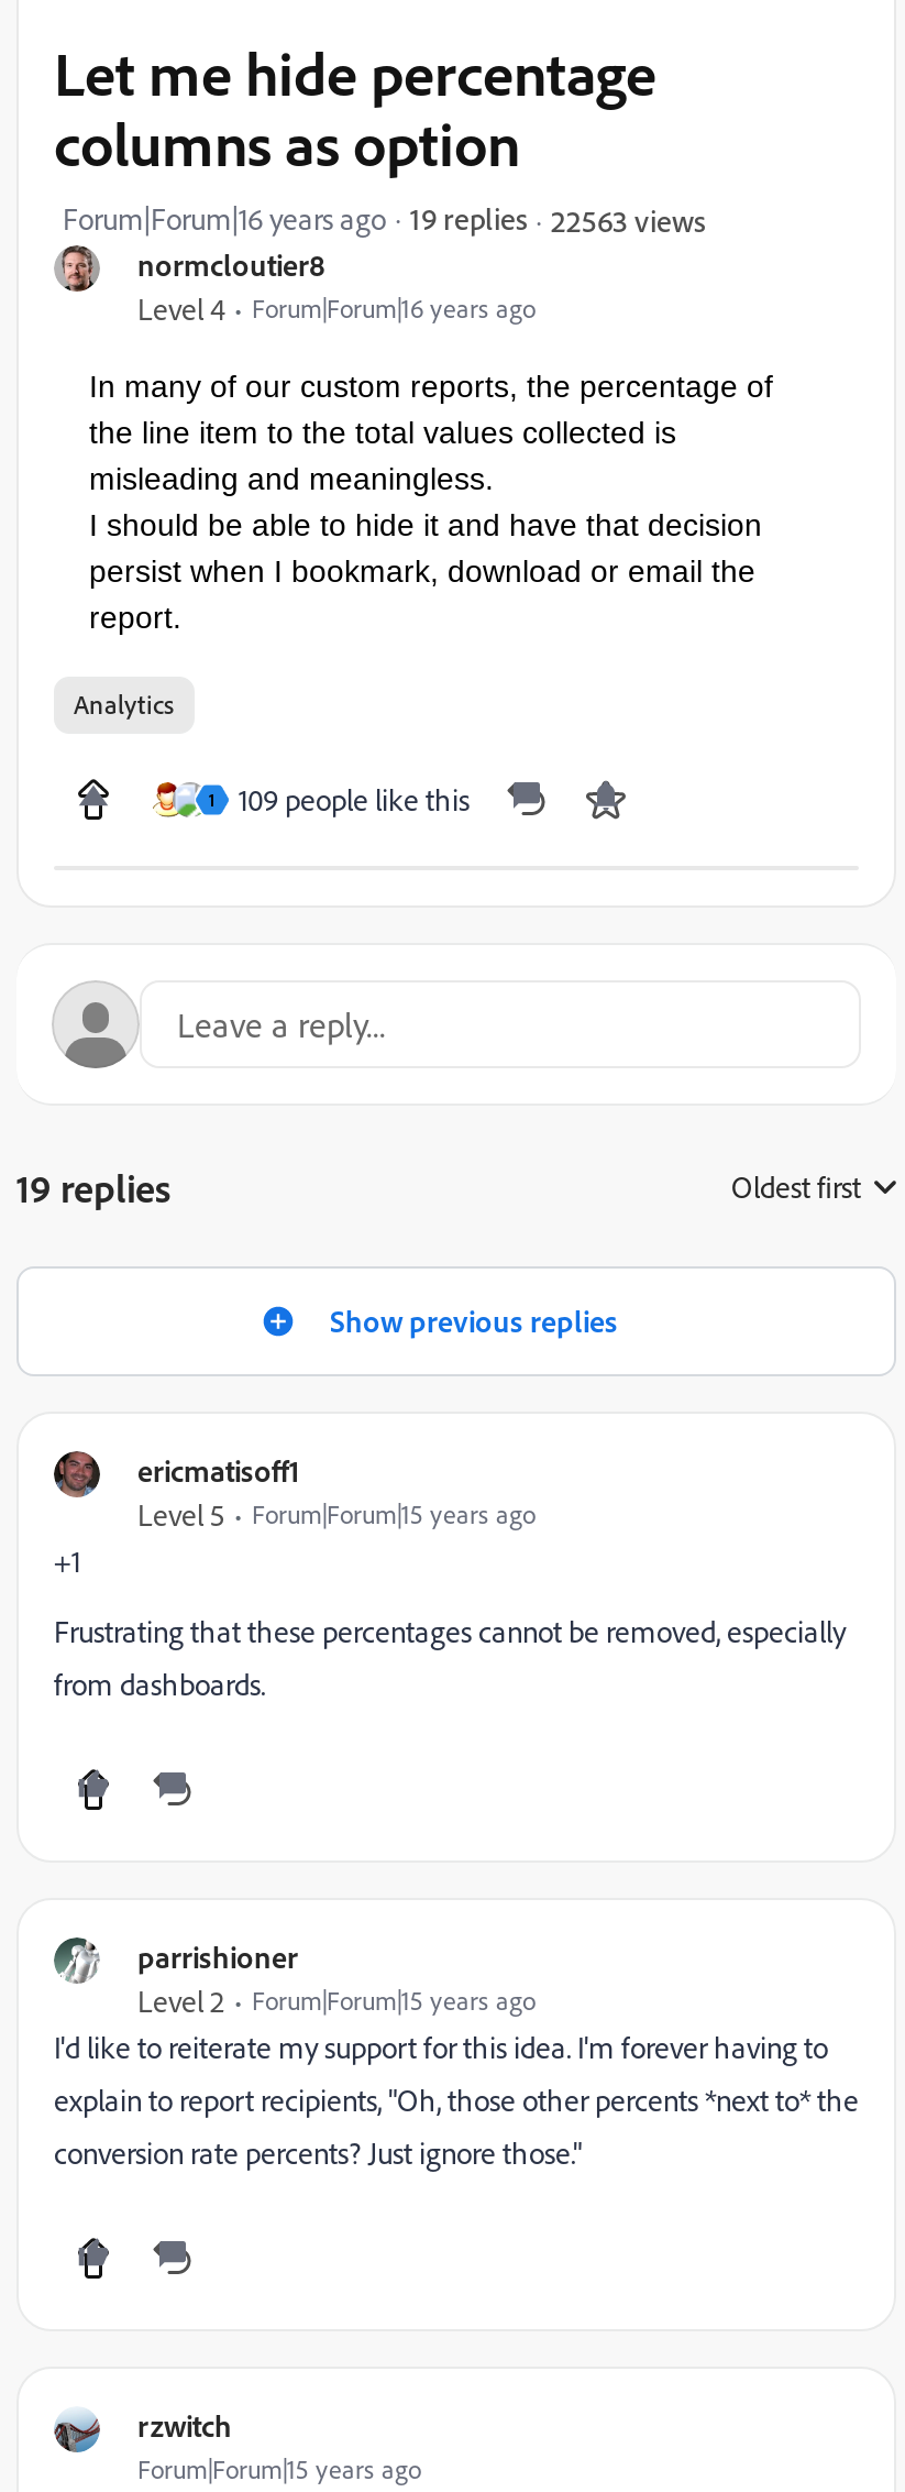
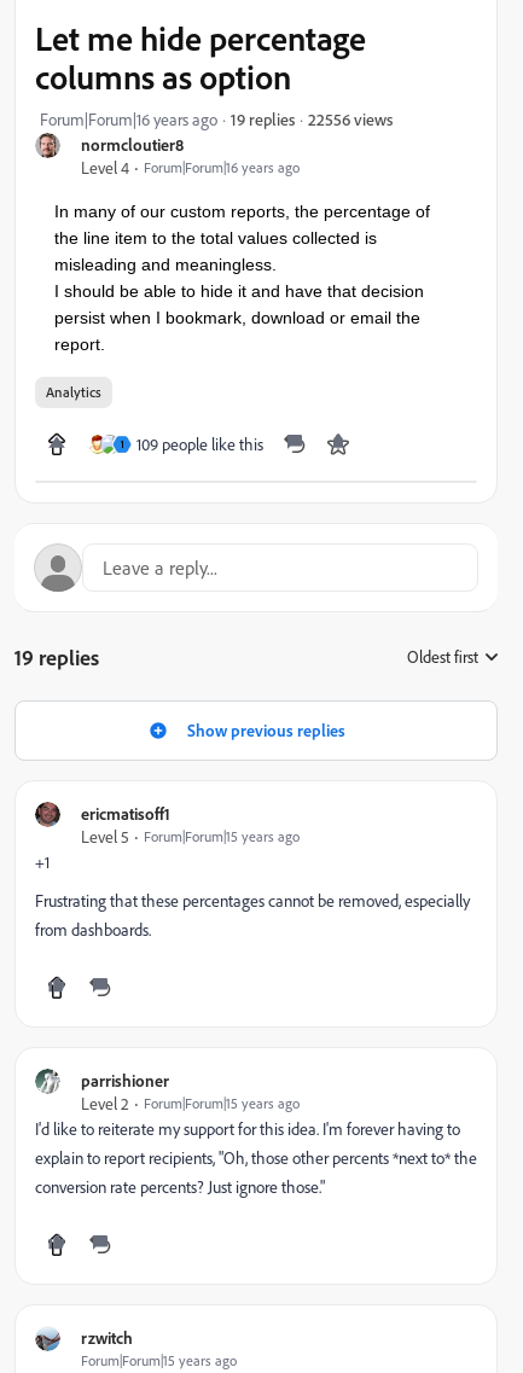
[551,200,705,238] 22563 views -> [308,108,393,129] 22556 views

